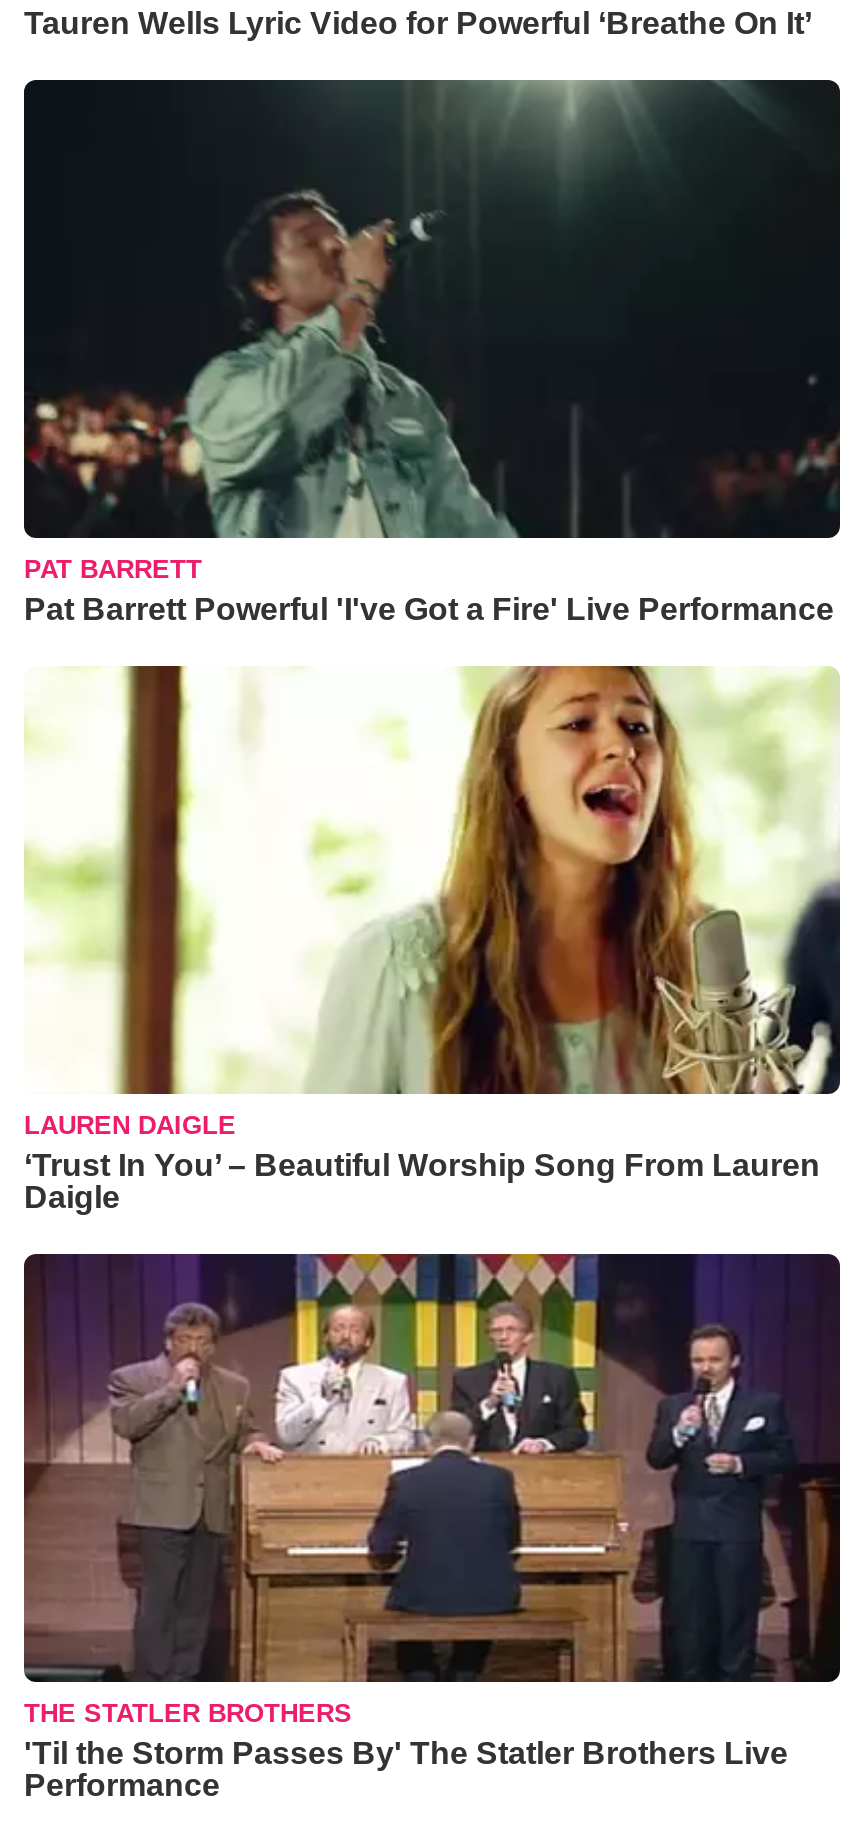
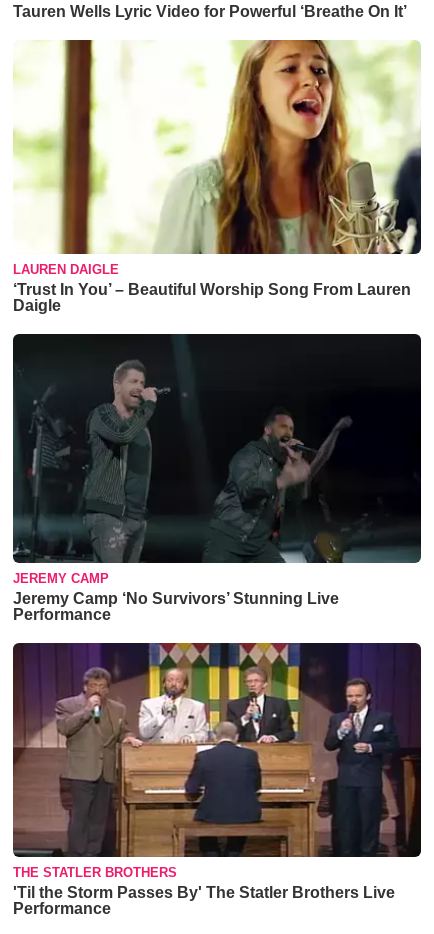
[22,78,842,626] [image] | PAT BARRETT | Pat Barrett Powerful 'I've Got a Fire' Live Performance -> none
moved [22,662,842,1214] -> [12,37,422,314]: [image] | LAUREN DAIGLE | ‘Trust In You’ – Beautiful Worship Song From Lauren | Daigle
none -> [12,337,421,623] [image] | JEREMY CAMP | Jeremy Camp ‘No Survivors’ Stunning Live | Performance

